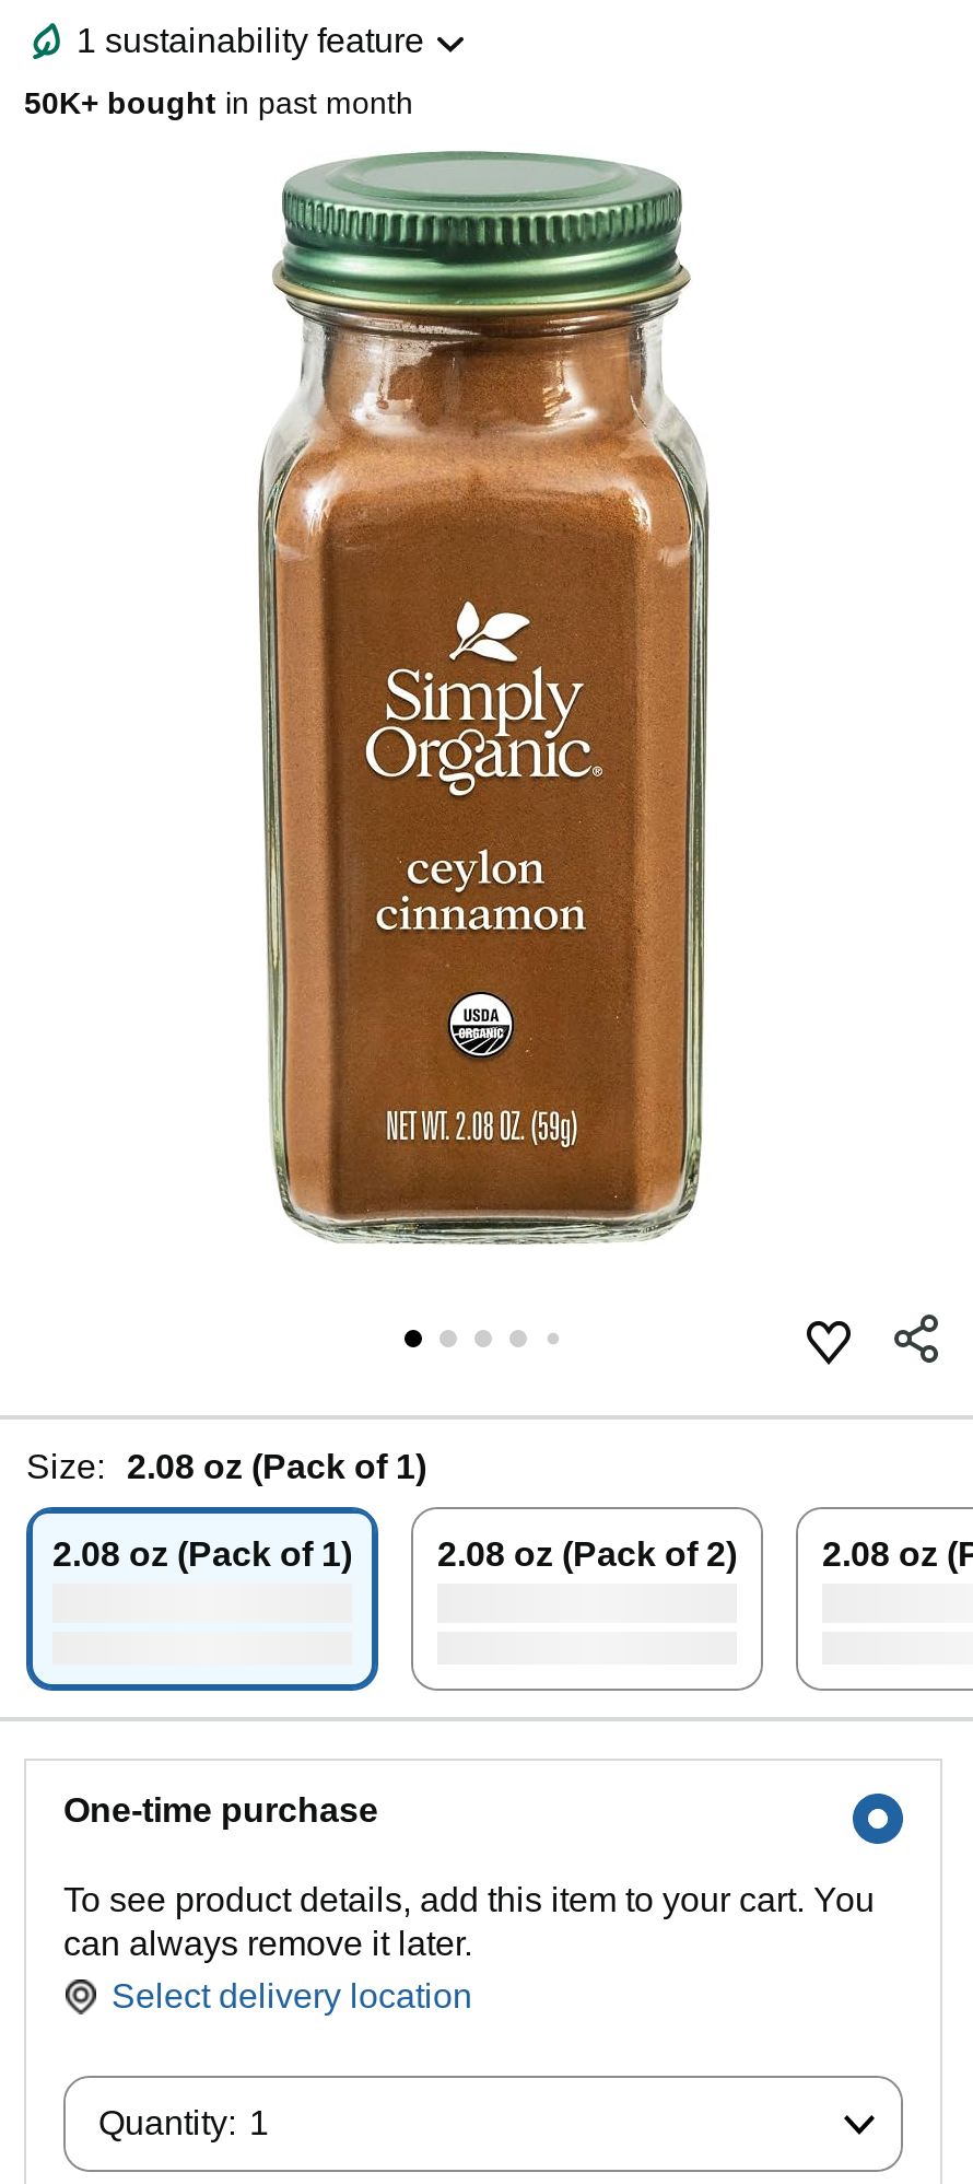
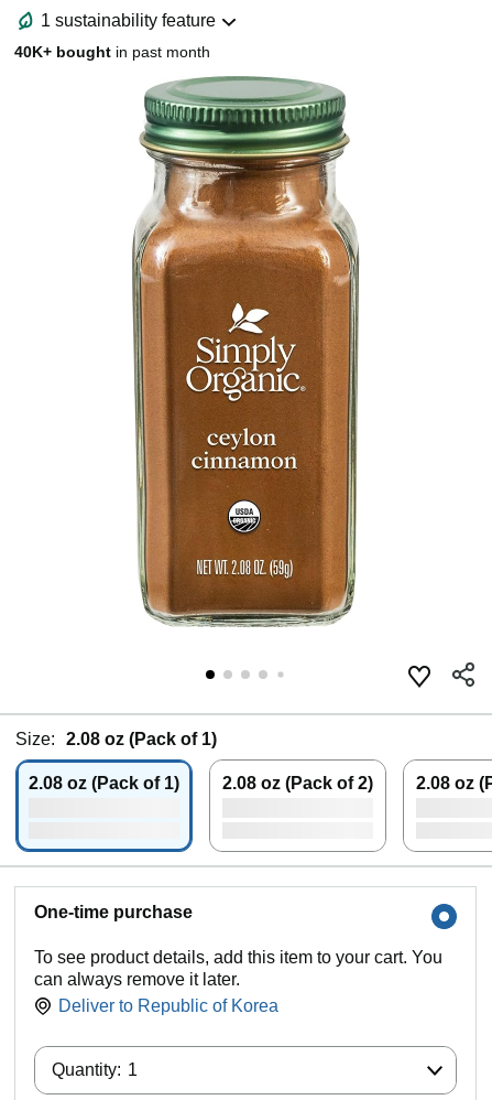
[24,86,413,121] 50K+ bought in past month -> [14,43,210,61] 40K+ bought in past month
[112,1978,472,2015] Select delivery location -> [58,997,278,1015] Deliver to Republic of Korea

